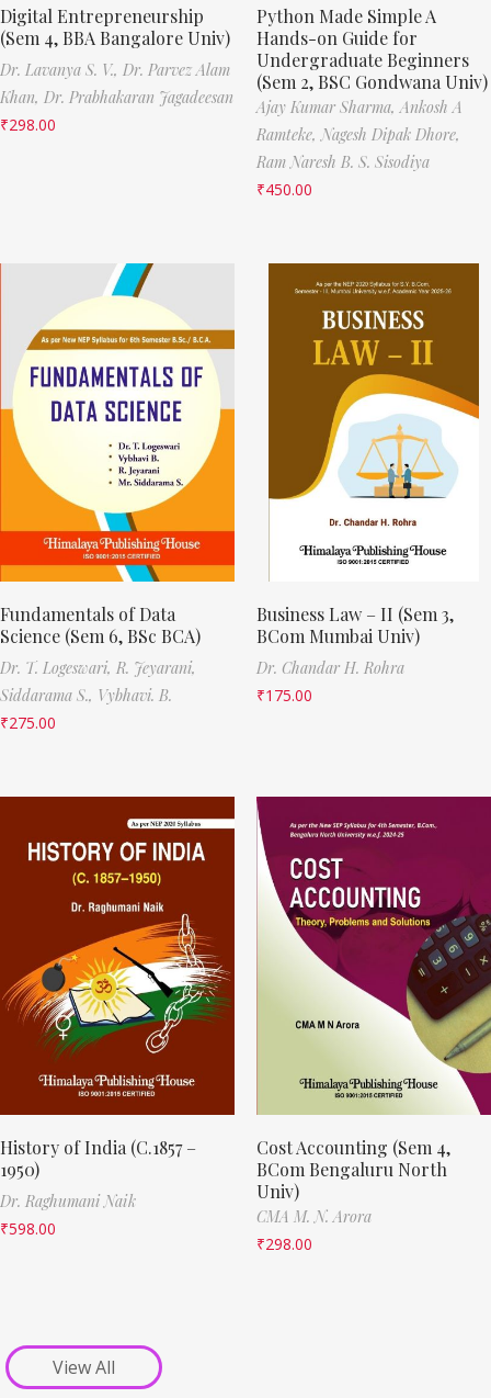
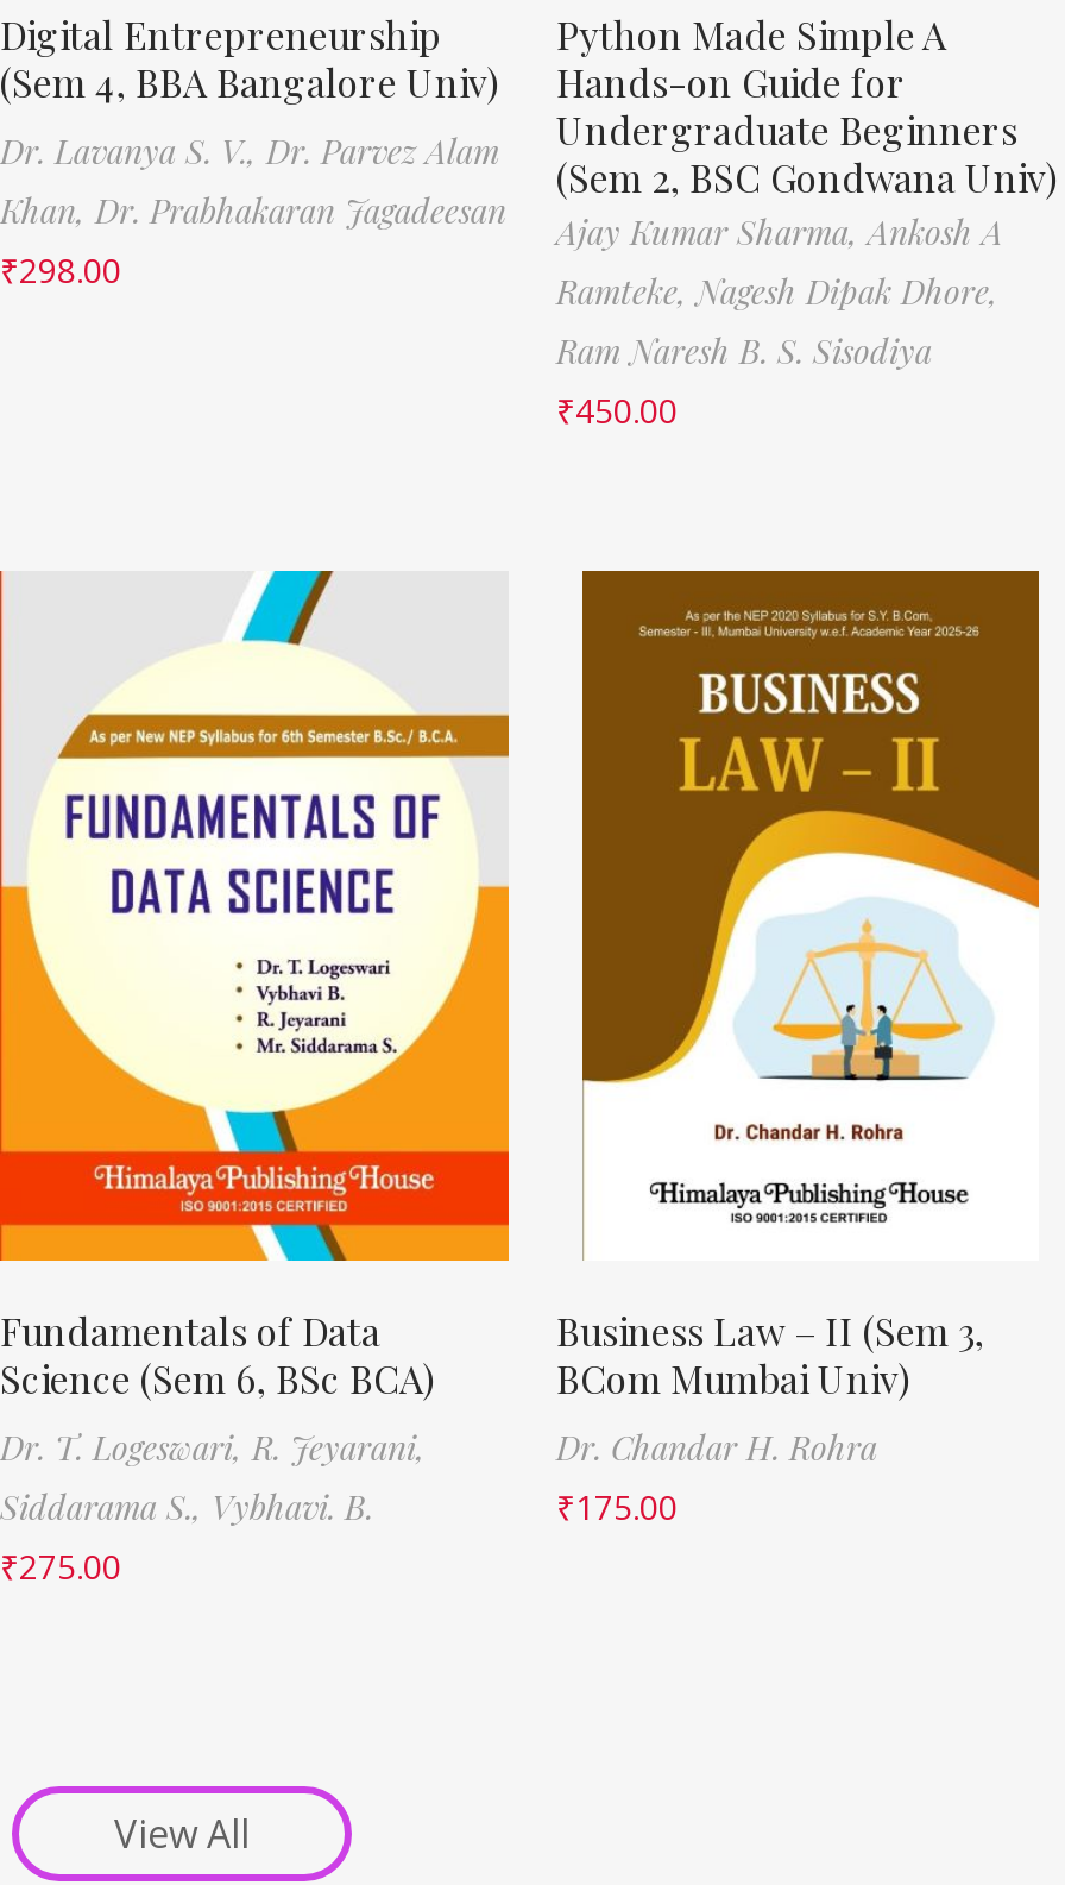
[0,796,236,1239] [image] | History of India (C.1857 – | 1950) | Dr. Raghumani Naik | ₹598.00 -> none
[255,796,488,1254] [image] | Cost Accounting (Sem 4, | BCom Bengaluru North | Univ) | CMA M. N. Arora | ₹298.00 -> none

